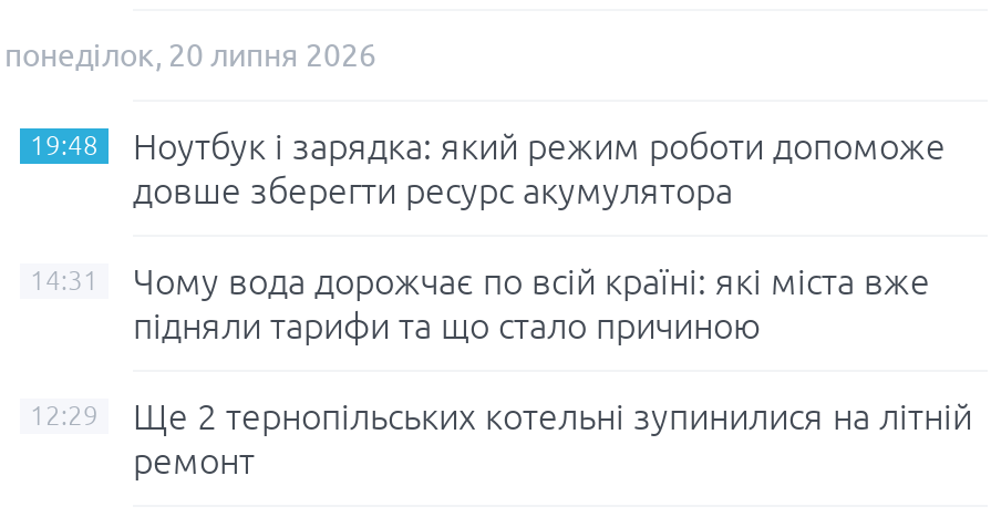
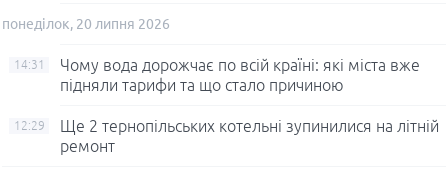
[30,125,946,209] 19:48 | Ноутбук і зарядка: який режим роботи допоможе | довше зберегти ресурс акумулятора -> none

